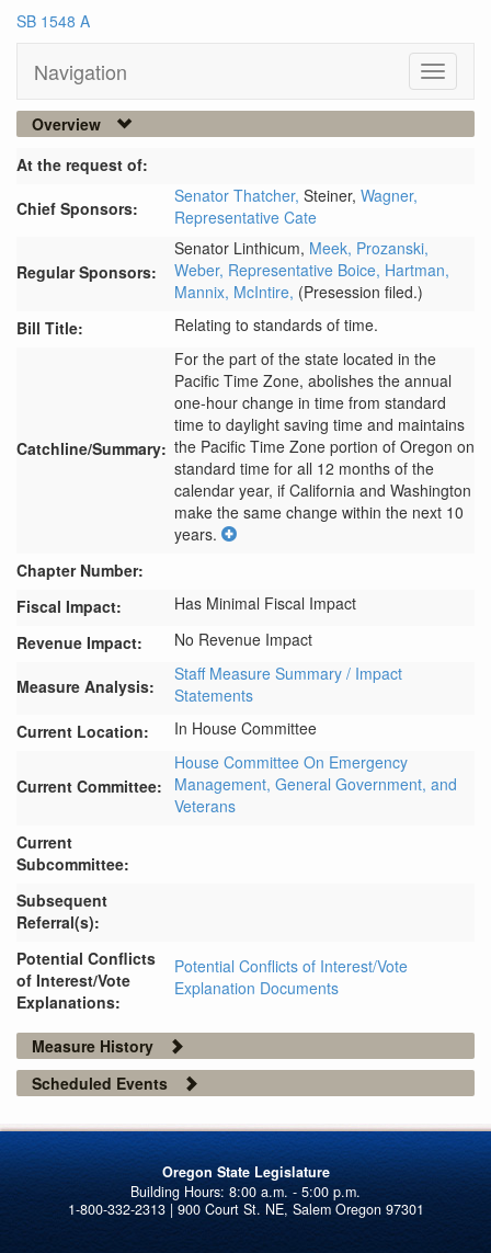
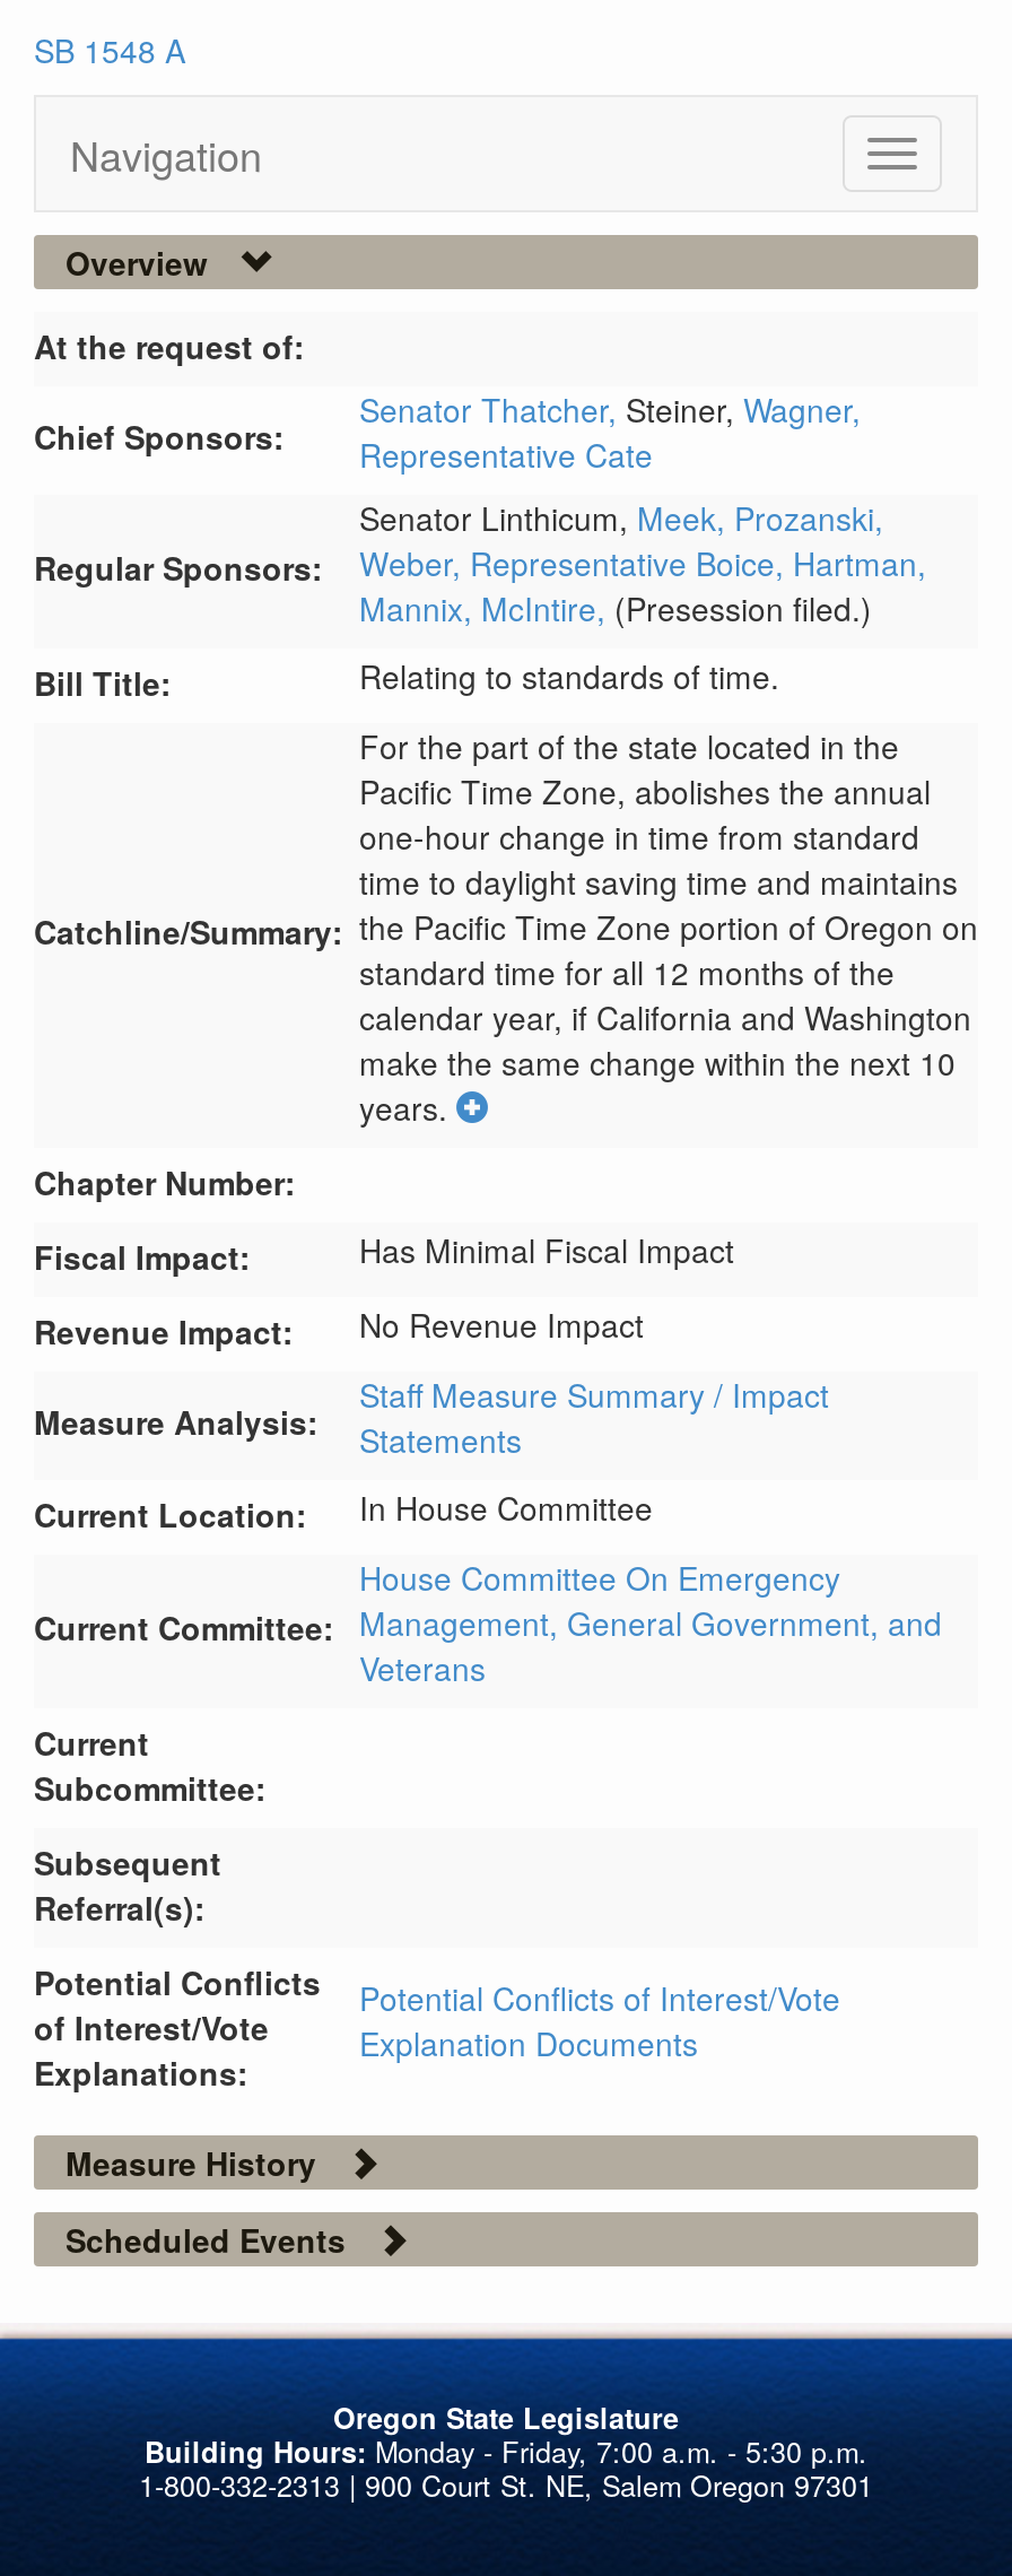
none -> [145,2431,867,2472] Building Hours: Monday - Friday, 7:00 a.m. - 5:30 p.m.

